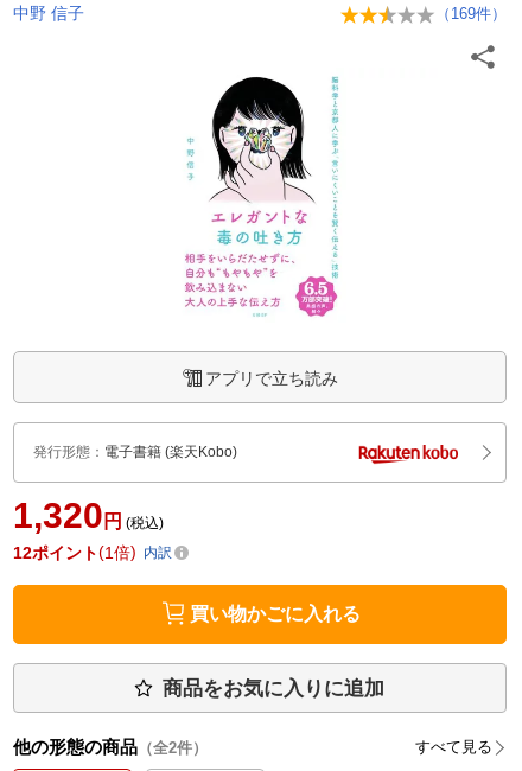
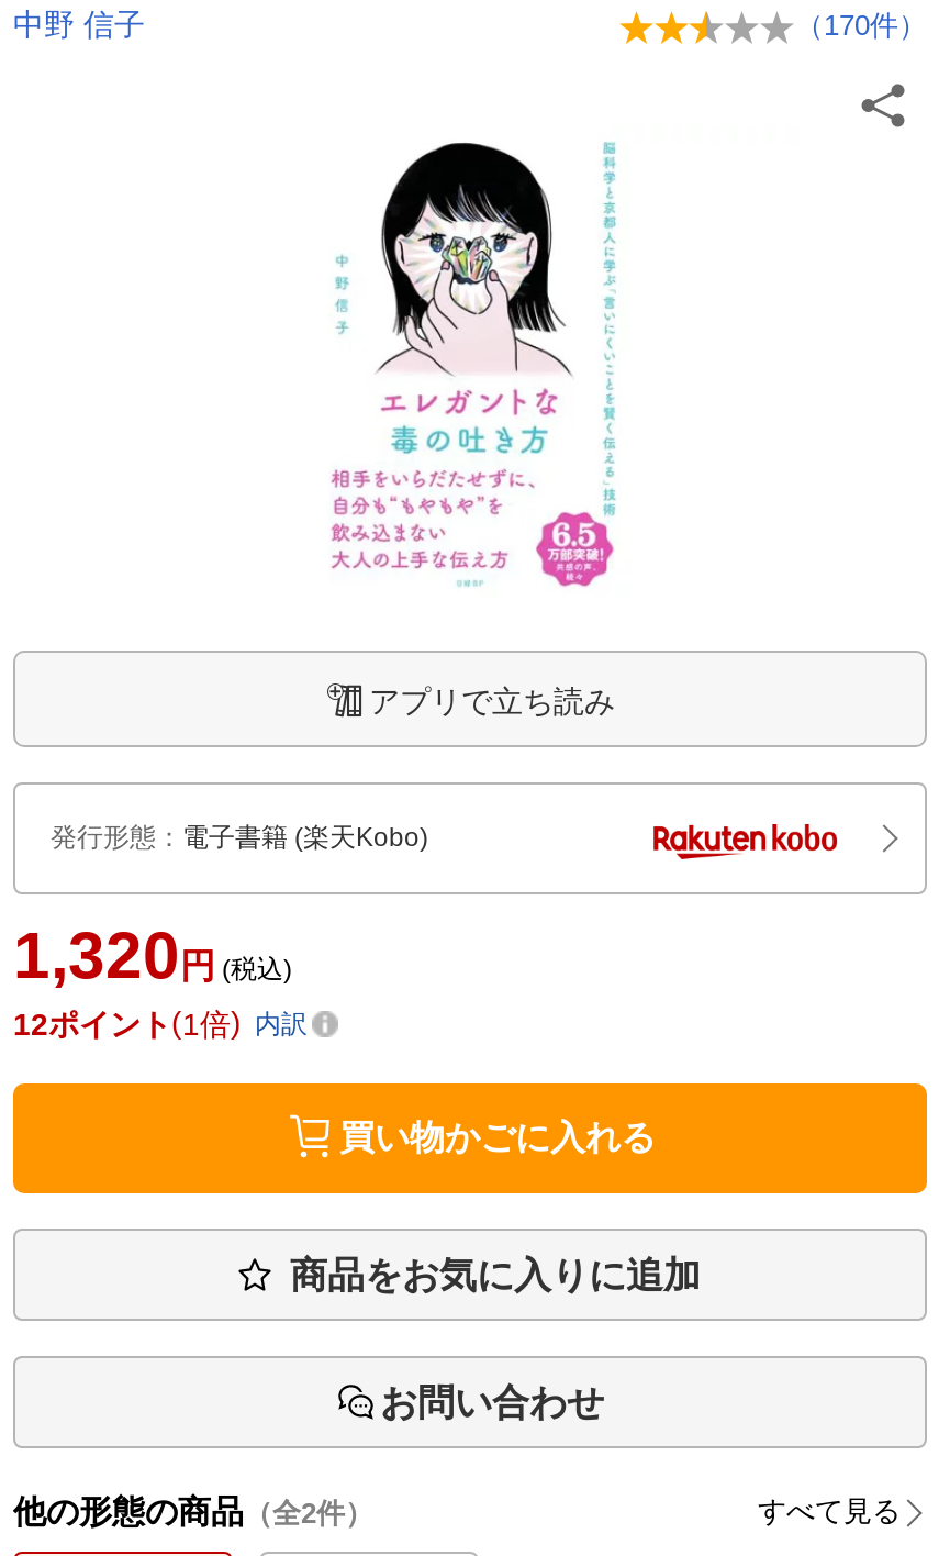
[435,5,507,23] （169件） -> [795,9,927,42] （170件）
none -> [380,1382,604,1424] お問い合わせ

